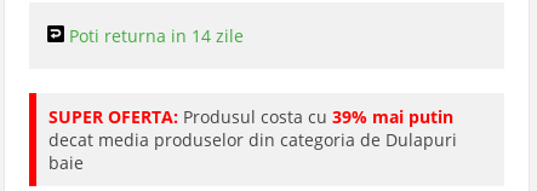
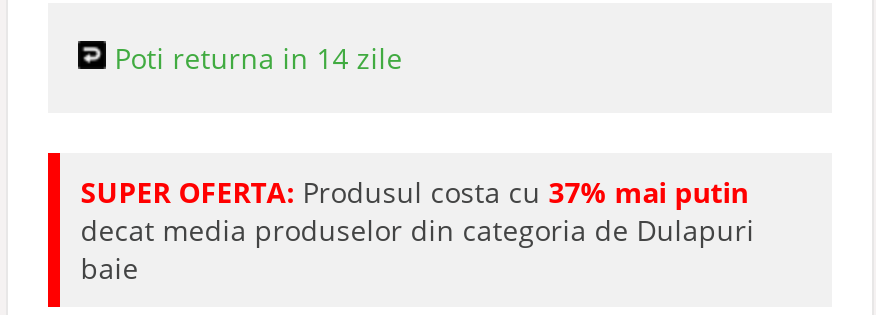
[49,105,454,128] SUPER OFERTA: Produsul costa cu 39% mai putin -> [80,173,748,211] SUPER OFERTA: Produsul costa cu 37% mai putin

